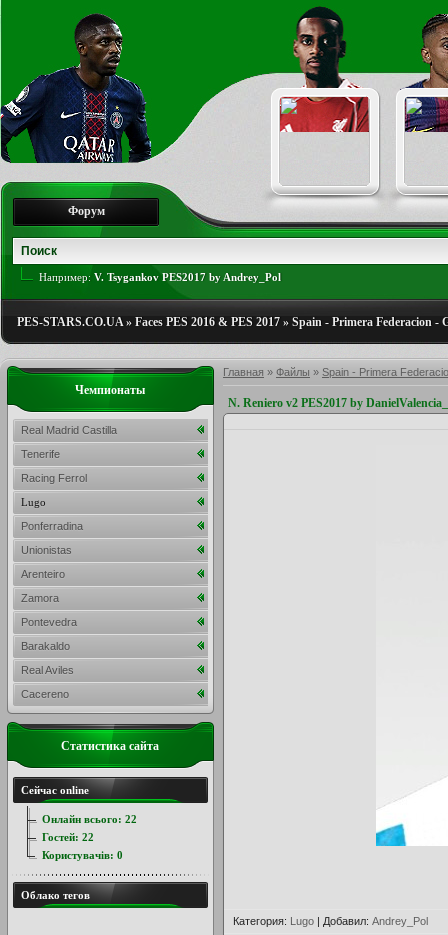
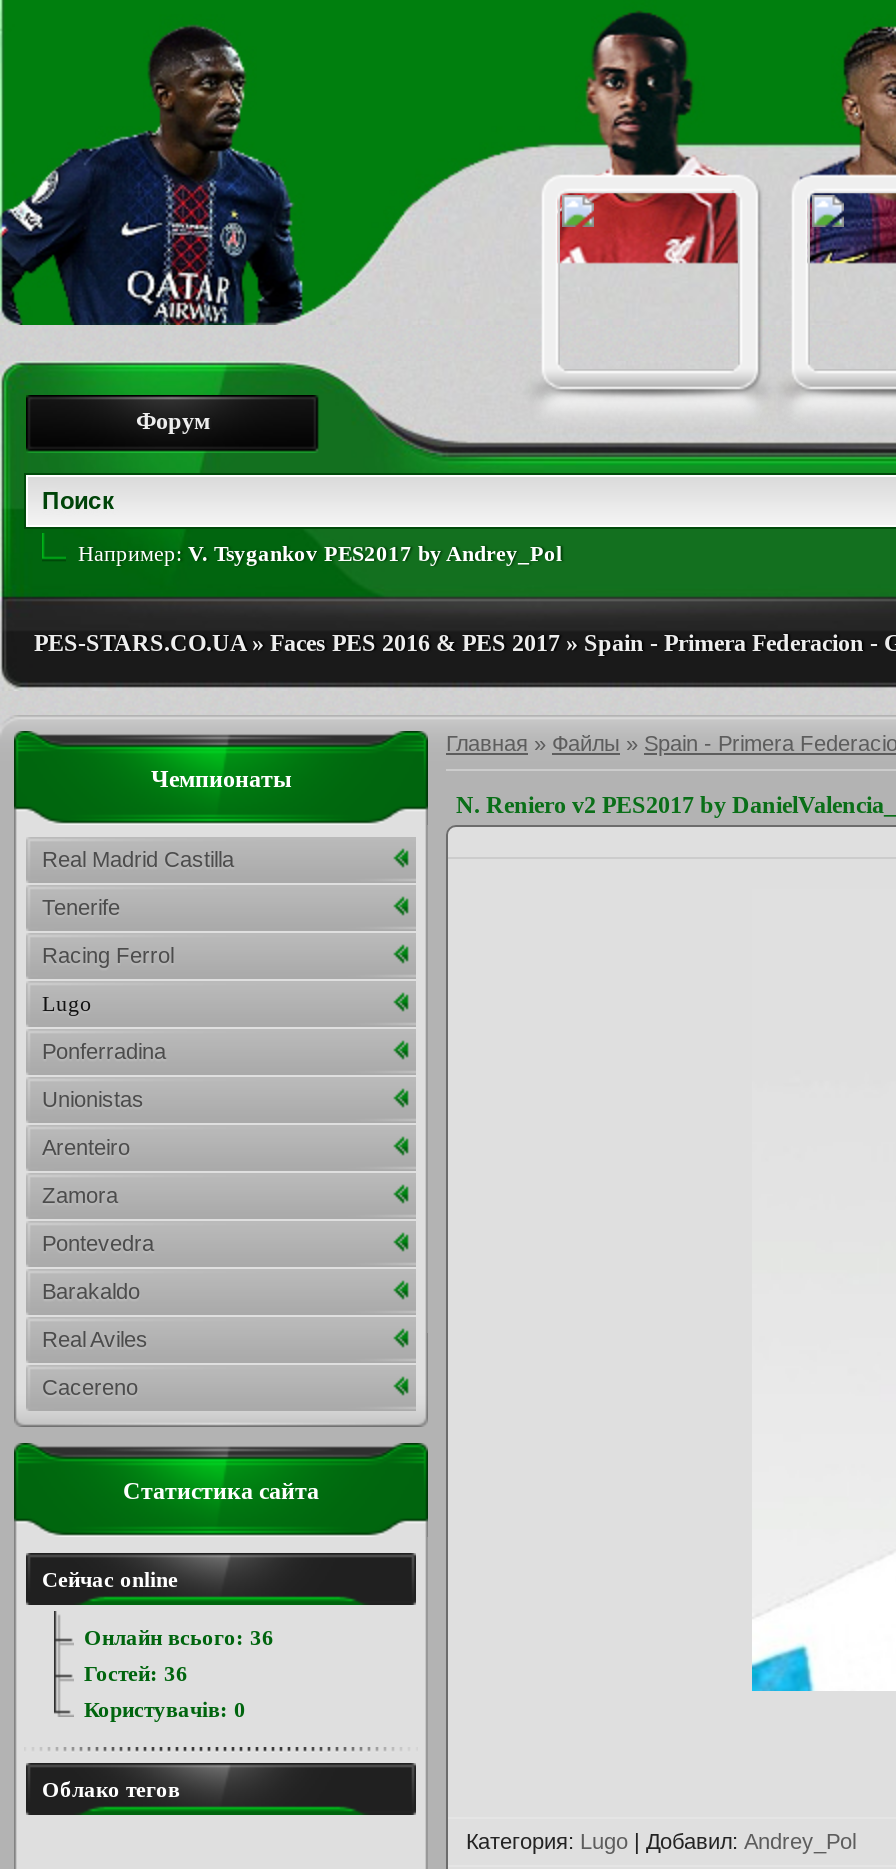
[42,813,137,825] Онлайн всього: 22 -> [84,1625,274,1649] Онлайн всього: 36
[42,831,94,843] Гостей: 22 -> [84,1661,188,1685] Гостей: 36

